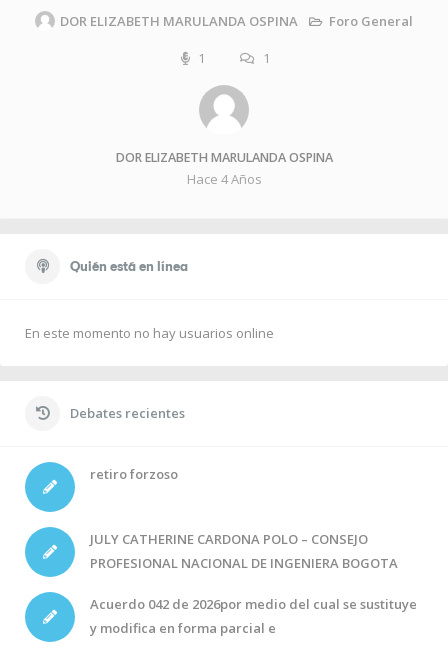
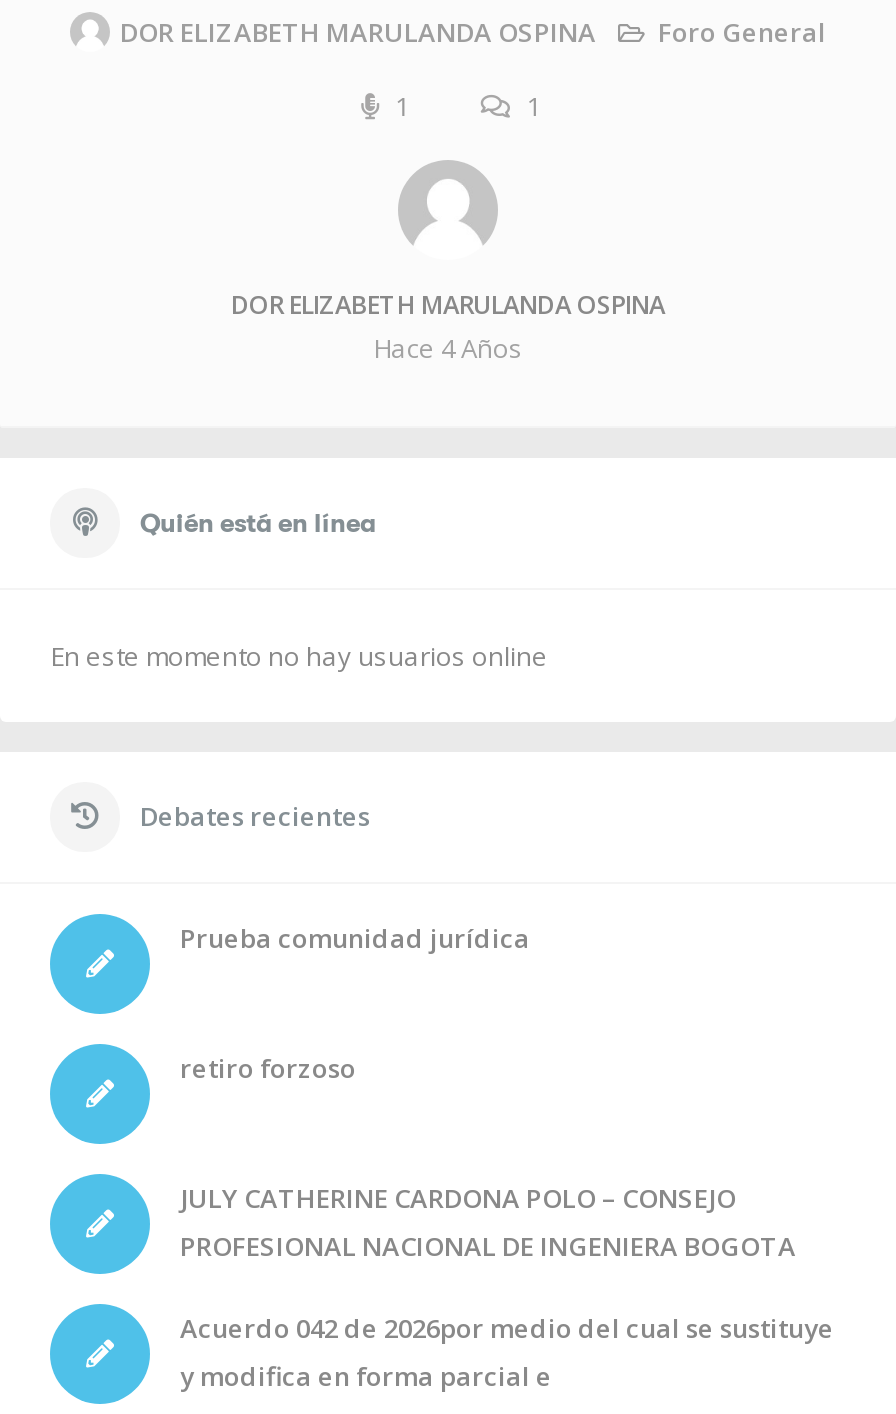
none -> [180,920,530,956] Prueba comunidad jurídica

